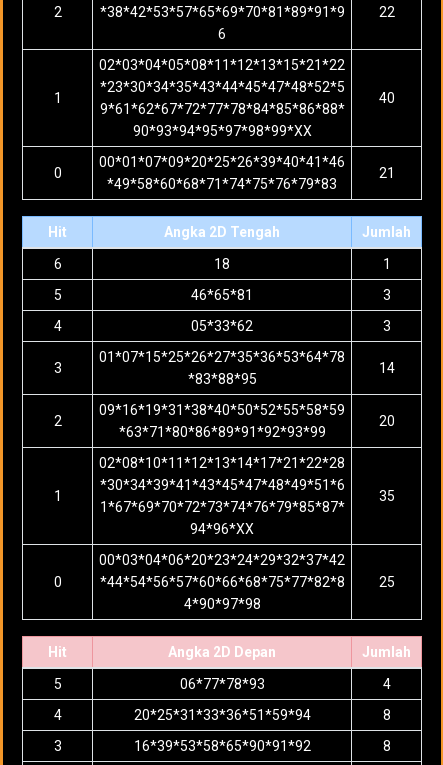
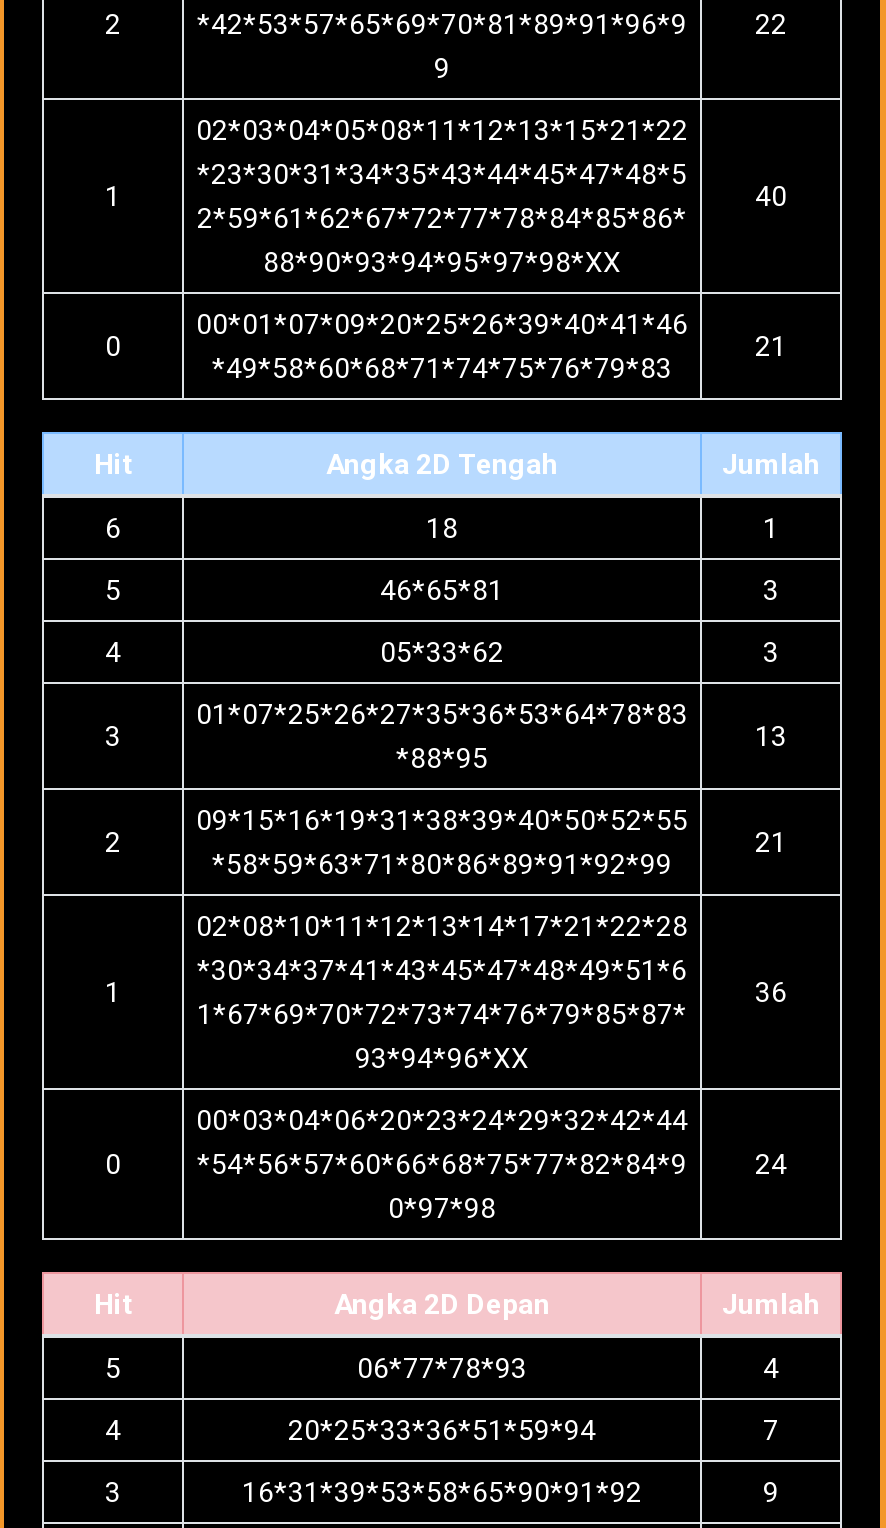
[99,4,344,20] *38*42*53*57*65*69*70*81*89*91*9 -> [197,9,687,41] *42*53*57*65*69*70*81*89*91*96*9
[218,26,226,42] 6 -> [434,53,450,85] 9
[99,79,344,139] *23*30*34*35*43*44*45*47*48*52*5 | 9*61*62*67*72*77*78*84*85*86*88* | 90*93*94*95*97*98*99*XX -> [197,159,687,279] *23*30*31*34*35*43*44*45*47*48*5 | 2*59*61*62*67*72*77*78*84*85*86* | 88*90*93*94*95*97*98*XX
[99,349,345,365] 01*07*15*25*26*27*35*36*53*64*78 -> [196,699,688,731] 01*07*25*26*27*35*36*53*64*78*83
[378,360,394,376] 14 -> [755,721,787,753] 13
[187,371,256,387] *83*88*95 -> [396,743,488,775] *88*95
[99,402,345,418] 09*16*19*31*38*40*50*52*55*58*59 -> [196,805,688,837] 09*15*16*19*31*38*39*40*50*52*55
[378,413,394,429] 20 -> [755,827,787,859] 21
[118,424,325,440] *63*71*80*86*89*91*92*93*99 -> [212,849,672,881] *58*59*63*71*80*86*89*91*92*99
[99,477,344,493] *30*34*39*41*43*45*47*48*49*51*6 -> [197,955,687,987] *30*34*37*41*43*45*47*48*49*51*6
[378,488,394,504] 35 -> [755,977,787,1009] 36
[190,521,254,537] 94*96*XX -> [355,1043,529,1075] 93*94*96*XX
[99,552,345,568] 00*03*04*06*20*23*24*29*32*37*42 -> [196,1105,688,1137] 00*03*04*06*20*23*24*29*32*42*44
[99,574,344,590] *44*54*56*57*60*66*68*75*77*82*8 -> [197,1149,687,1181] *54*56*57*60*66*68*75*77*82*84*9
[378,574,394,590] 25 -> [755,1149,787,1181] 24
[183,596,260,612] 4*90*97*98 -> [388,1193,496,1225] 0*97*98
[133,707,310,723] 20*25*31*33*36*51*59*94 -> [288,1415,596,1447] 20*25*33*36*51*59*94
[382,707,390,723] 8 -> [763,1415,779,1447] 7
[133,738,310,754] 16*39*53*58*65*90*91*92 -> [242,1477,642,1509] 16*31*39*53*58*65*90*91*92
[382,738,390,754] 8 -> [763,1477,779,1509] 9

